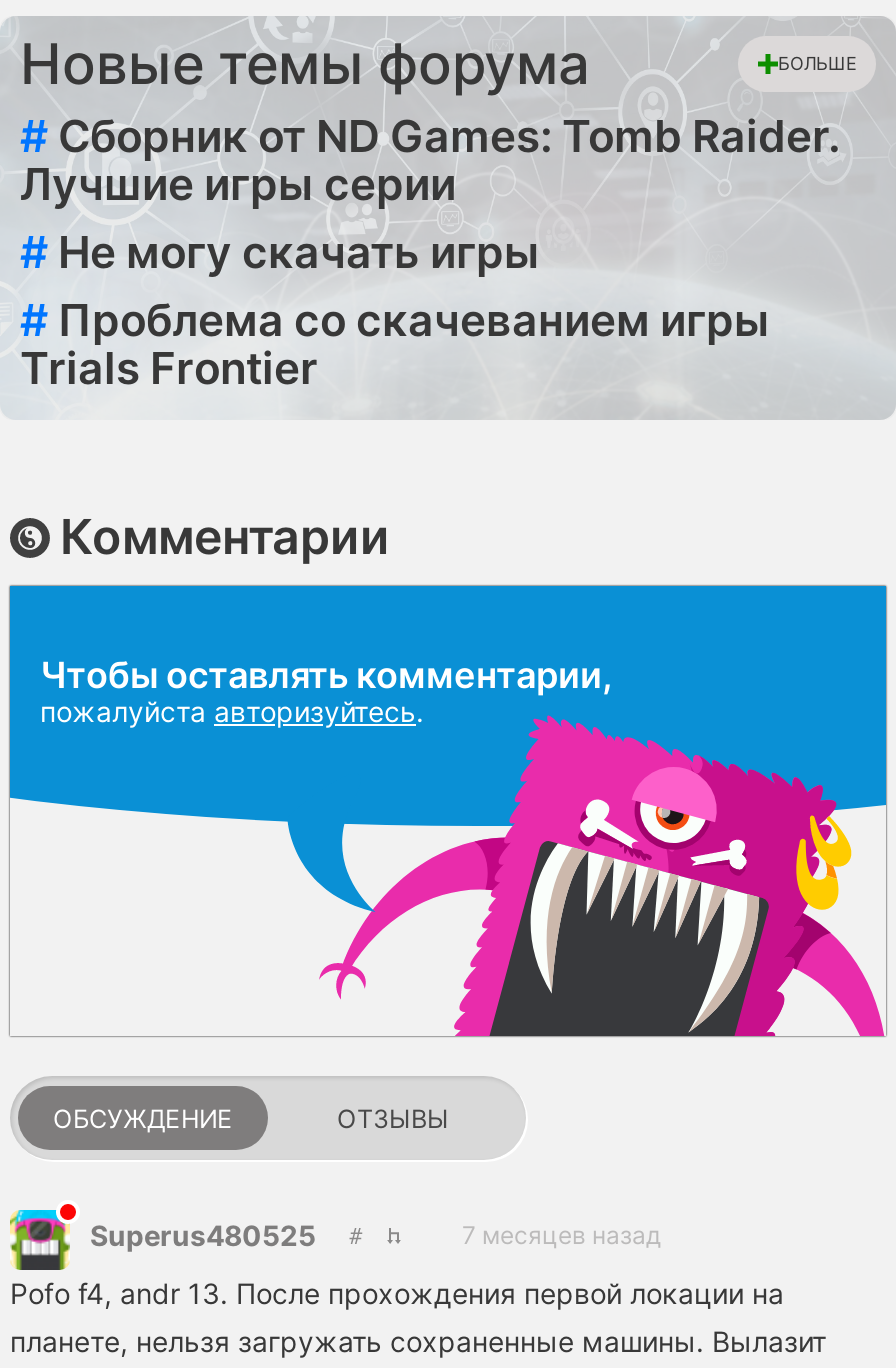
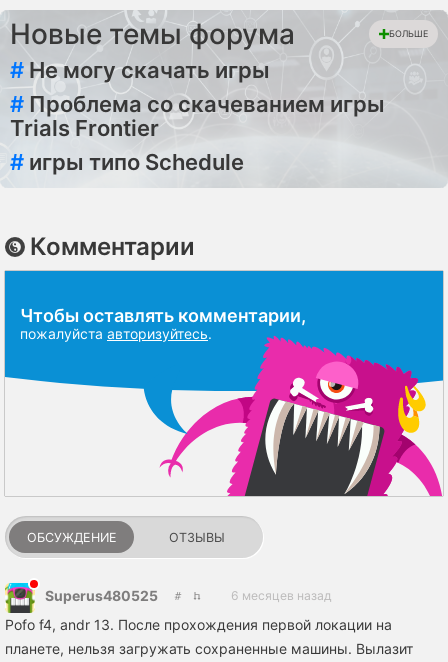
[20,109,840,209] # Сборник от ND Games: Tomb Raider. | Лучшие игры серии -> none
moved [20,225,770,393] -> [10,56,385,140]: # Не могу скачать игры | # Проблема со скачеванием игры | Trials Frontier
none -> [10,148,244,174] # игры типо Schedule
[462,1220,662,1250] 7 месяцев назад -> [231,588,332,603] 6 месяцев назад

